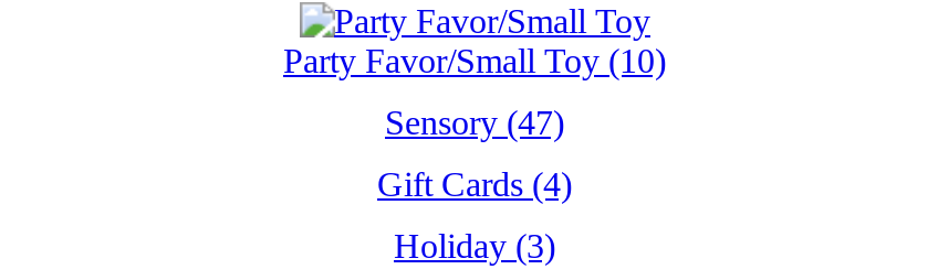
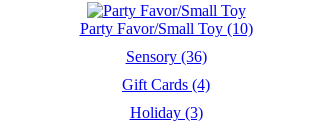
[385,104,564,141] Sensory (47) -> [125,48,206,65] Sensory (36)

